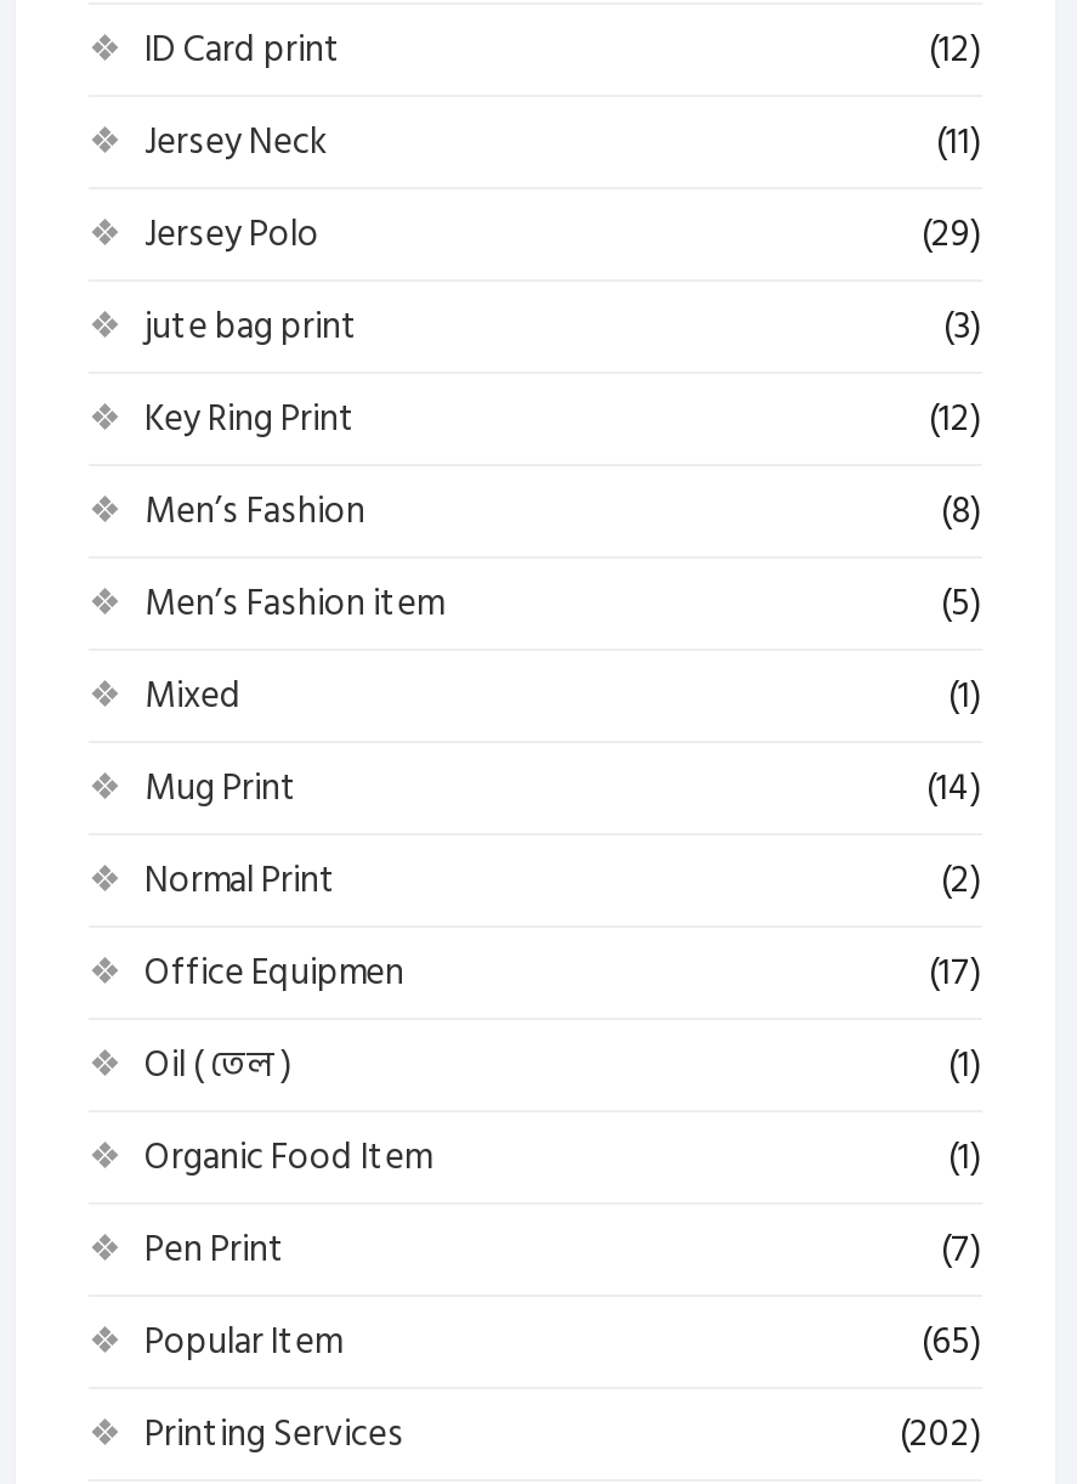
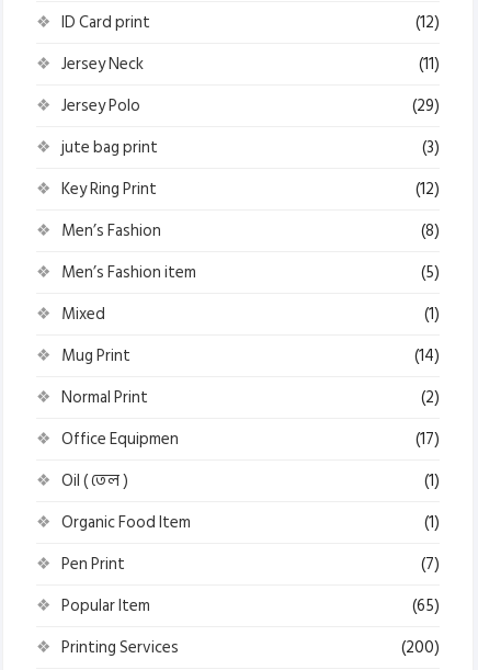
[900,1404,982,1465] (202) -> [401,634,440,661] (200)

